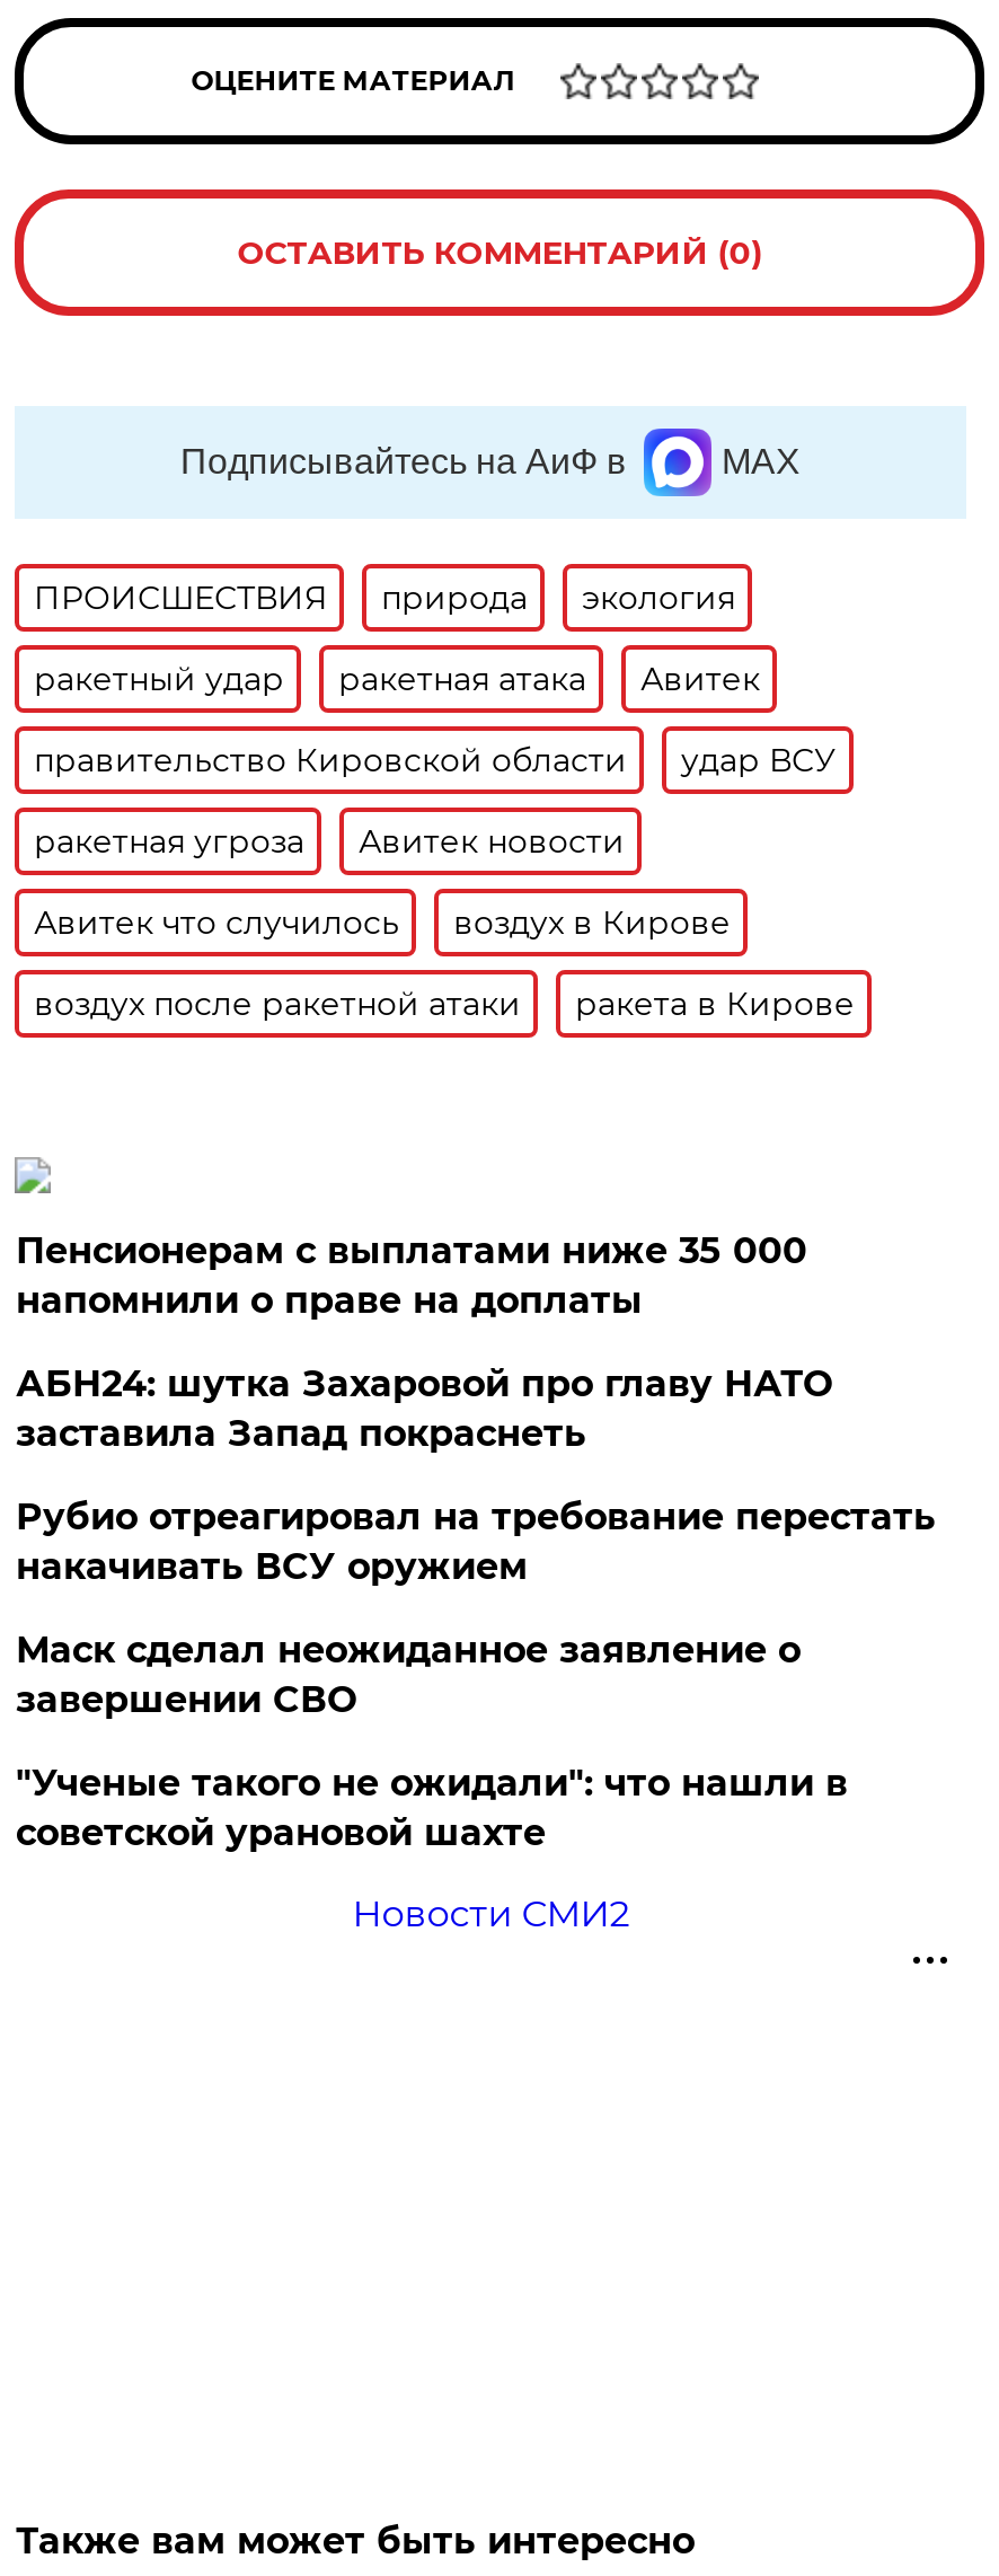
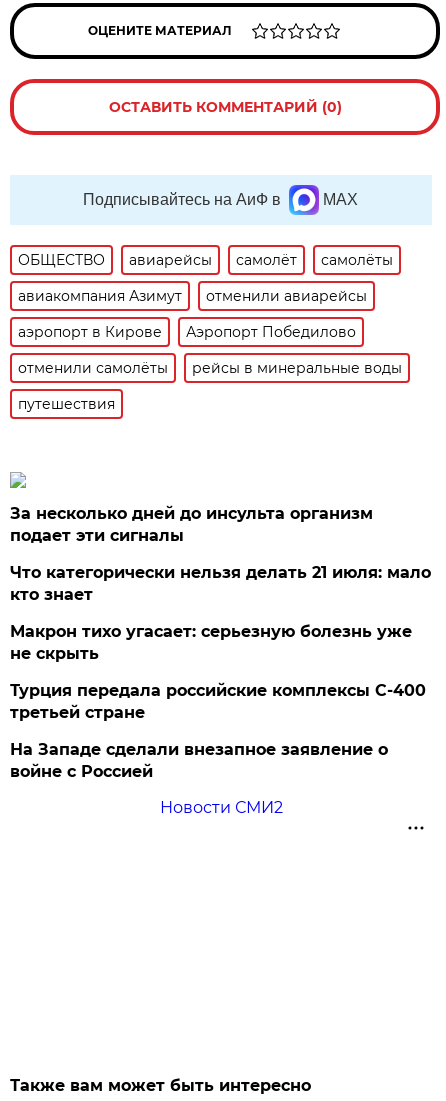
[34,577,854,1023] ПРОИСШЕСТВИЯ | природа | экология | ракетный удар | ракетная атака | Авитек | правительство Кировской области | удар ВСУ | ракетная угроза | Авитек новости | Авитек что случилось | воздух в Кирове | воздух после ракетной атаки | ракета в Кирове -> [18,251,402,413] ОБЩЕСТВО | авиарейсы | самолёт | самолёты | авиакомпания Азимут | отменили авиарейсы | аэропорт в Кирове | Аэропорт Победилово | отменили самолёты | рейсы в минеральные воды | путешествия
[16,1228,936,1853] Пенсионерам с выплатами ниже 35 000 | напомнили о праве на доплаты | АБН24: шутка Захаровой про главу НАТО | заставила Запад покраснеть | Рубио отреагировал на требование перестать | накачивать ВСУ оружием | Маск сделал неожиданное заявление о | завершении СВО | "Ученые такого не ожидали": что нашли в | советской урановой шахте -> [10,504,431,781] За несколько дней до инсульта организм | подает эти сигналы | Что категорически нельзя делать 21 июля: мало | кто знает | Макрон тихо угасает: серьезную болезнь уже | не скрыть | Турция передала российские комплексы С-400 | третьей стране | На Западе сделали внезапное заявление о | войне с Россией

